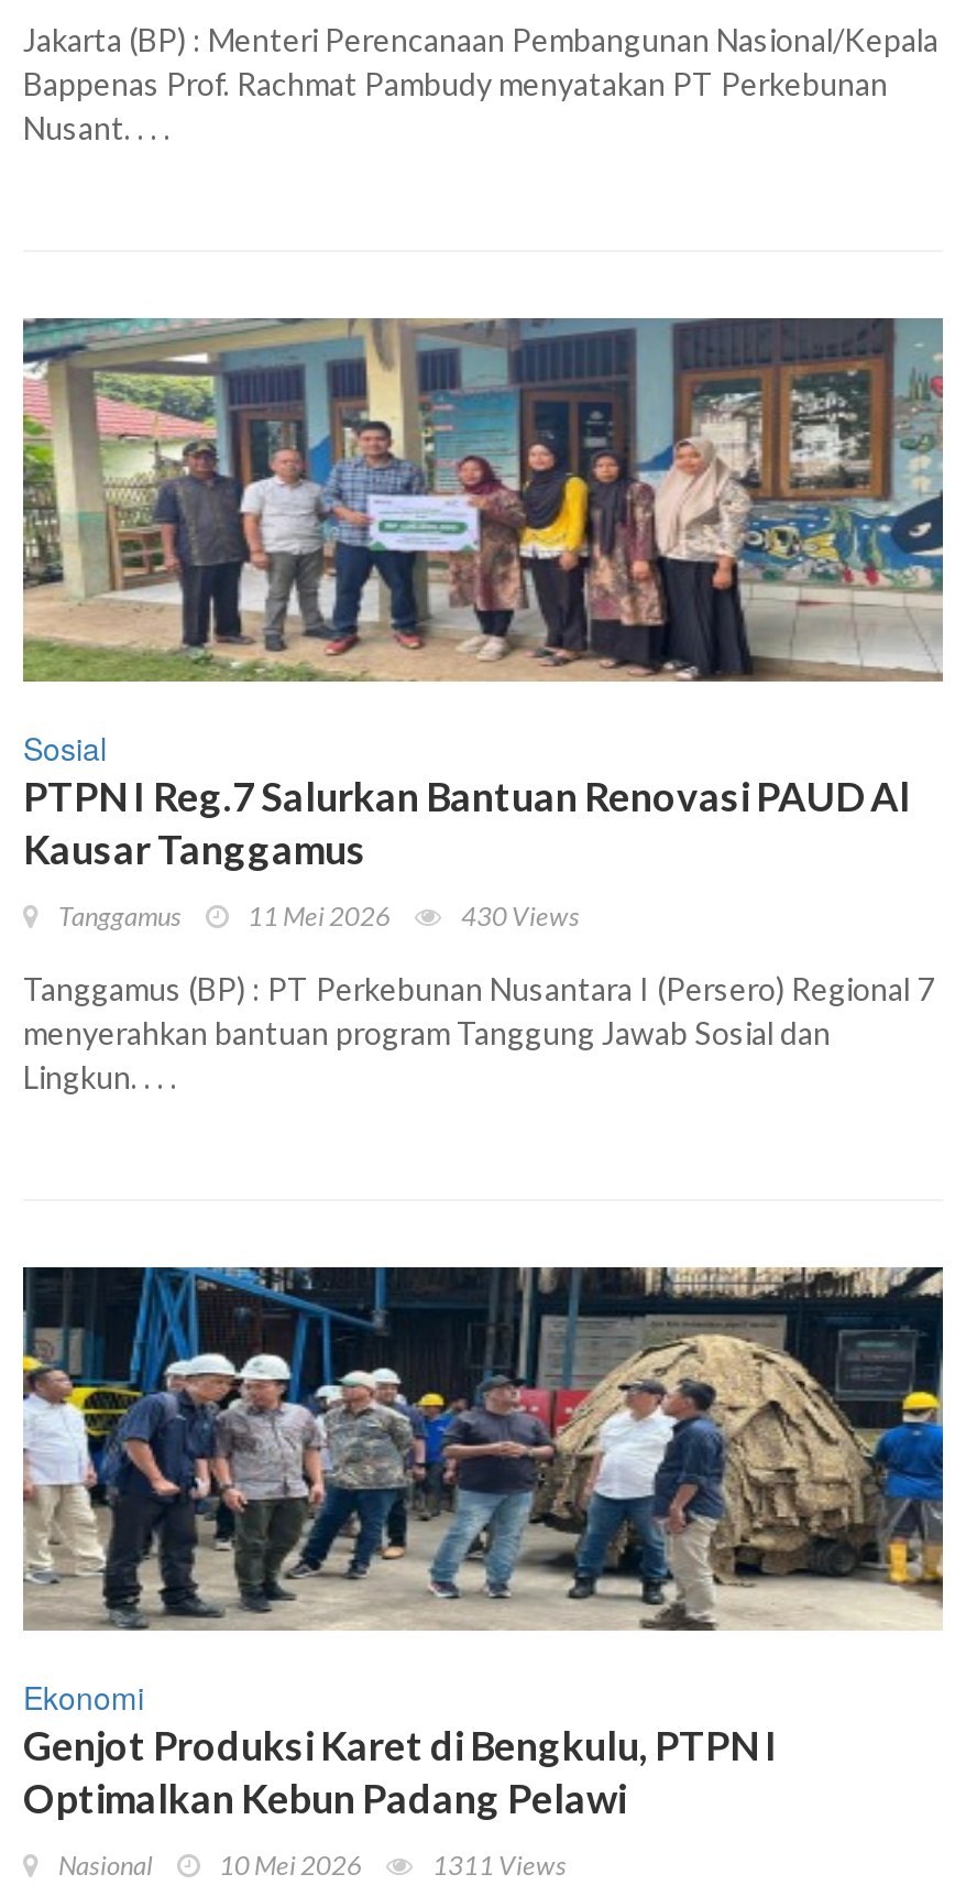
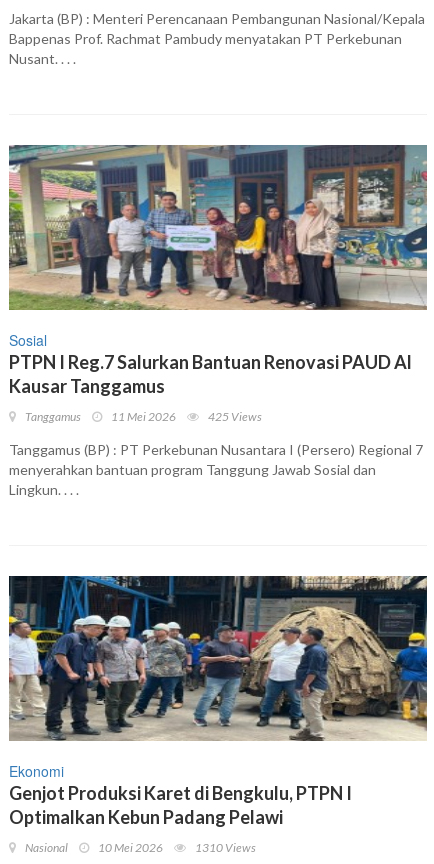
[461,899,580,932] 430 Views -> [208,409,262,424] 425 Views
[432,1848,567,1881] 1311 Views -> [195,840,256,855] 1310 Views

